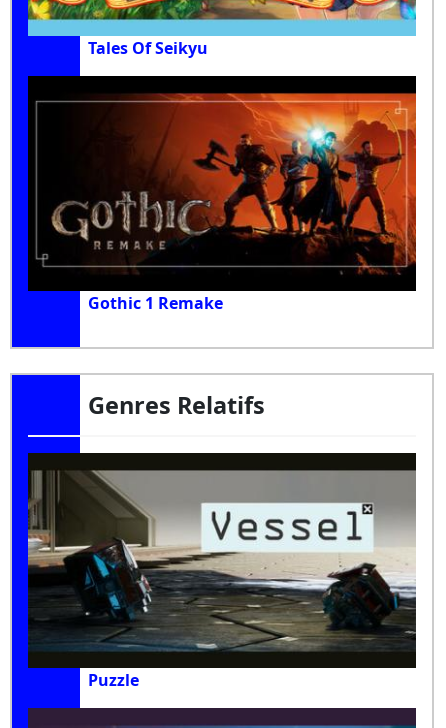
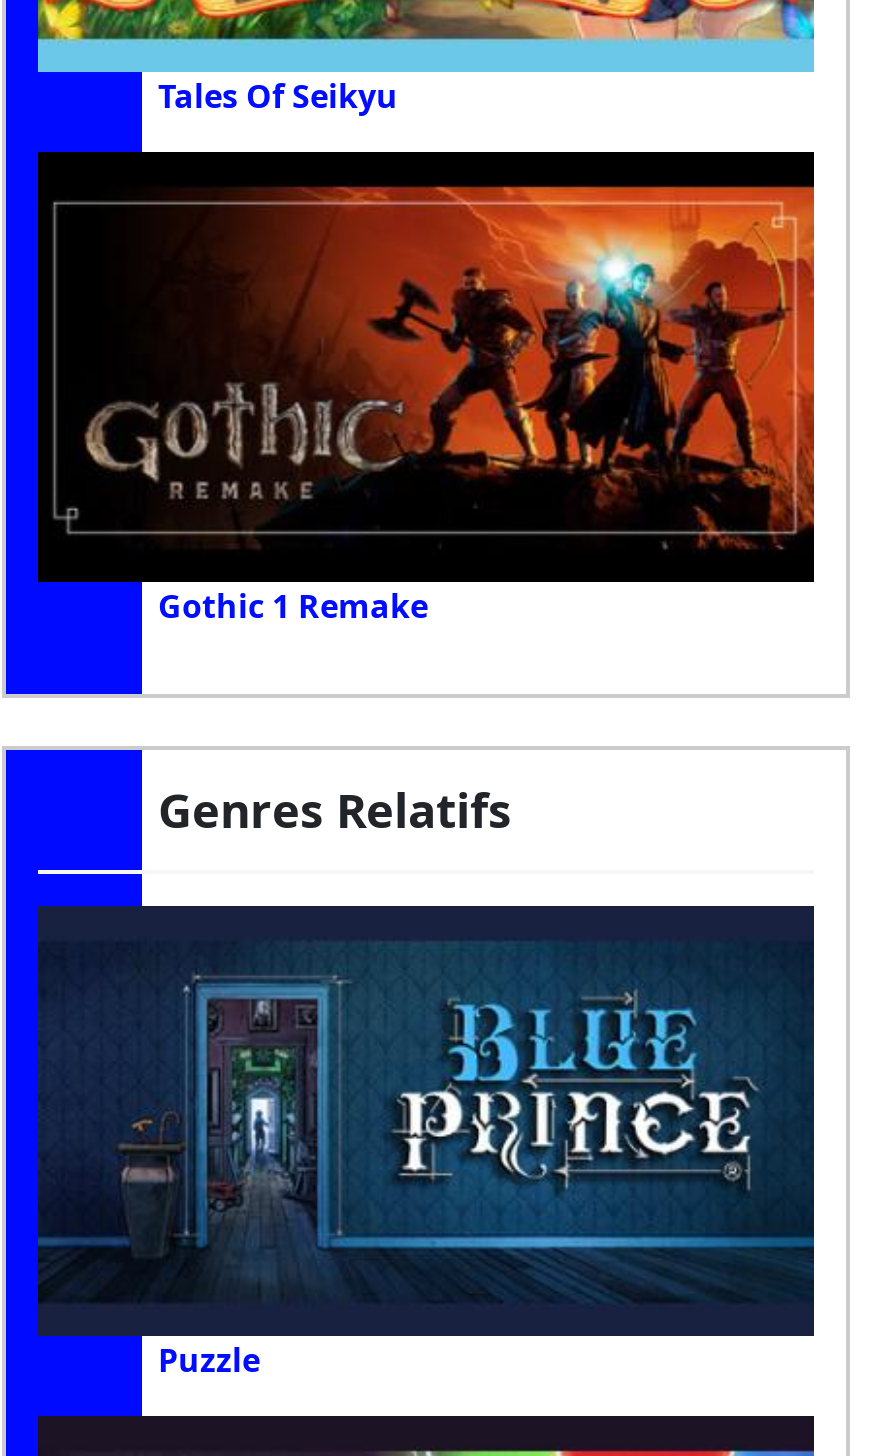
[27,453,416,668] [image] -> [36,906,816,1336] [image]

